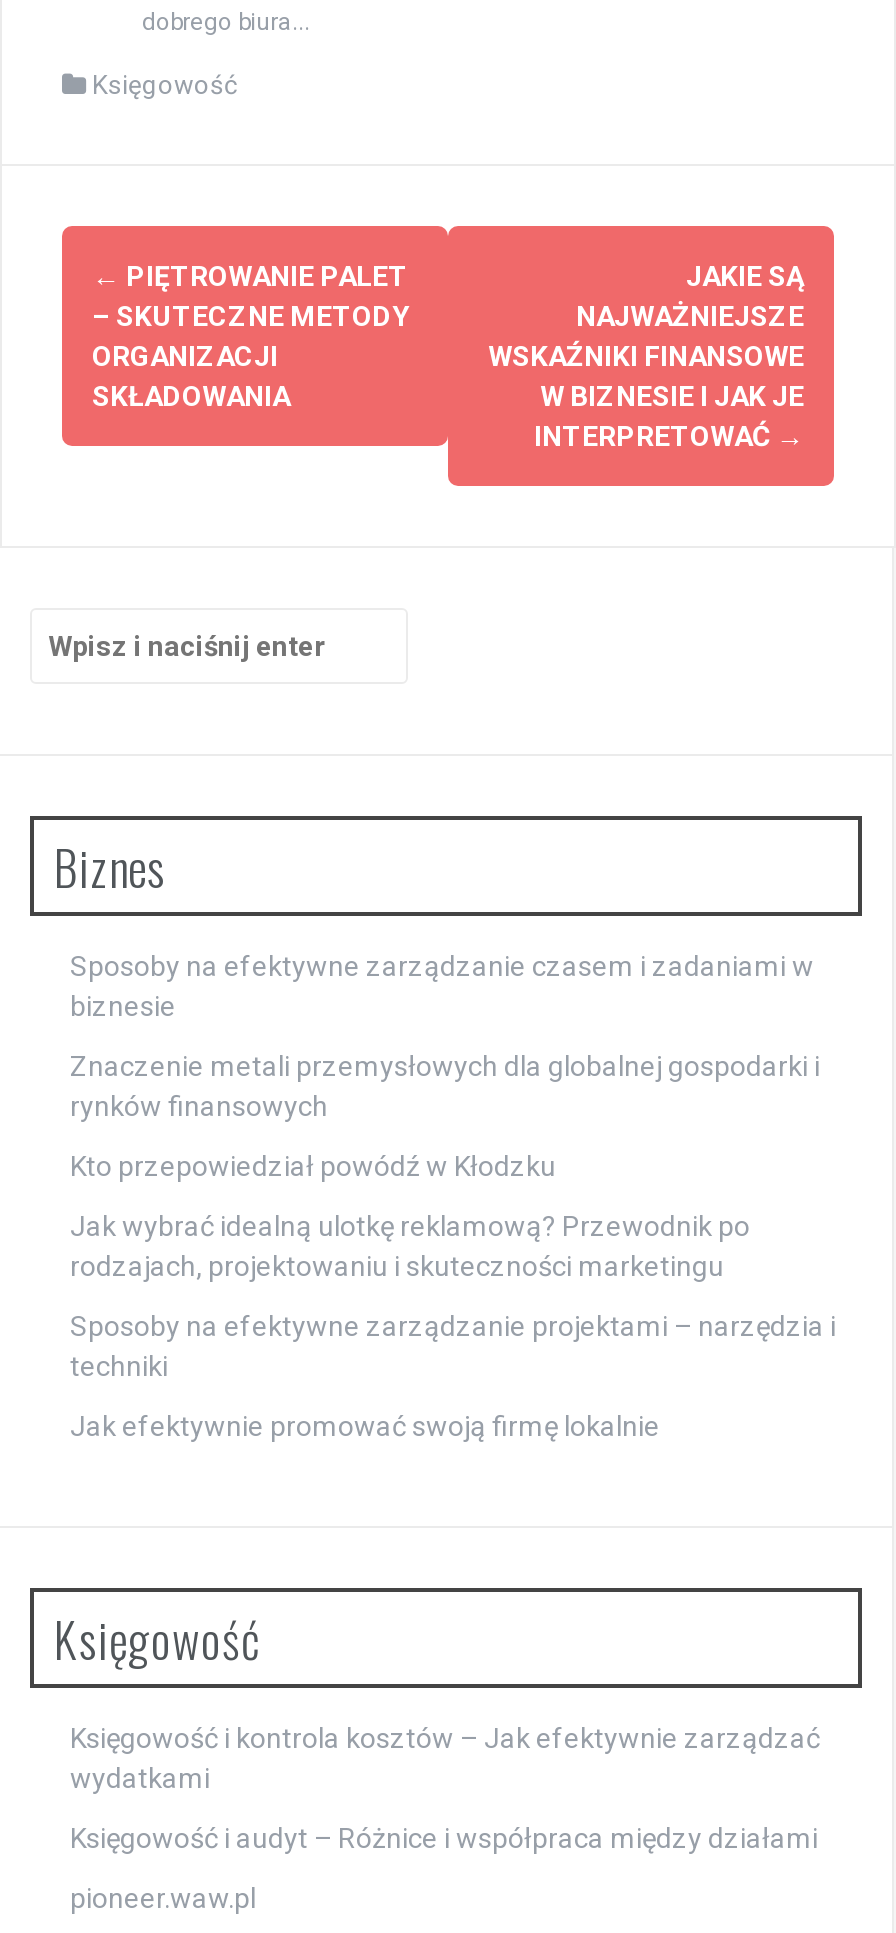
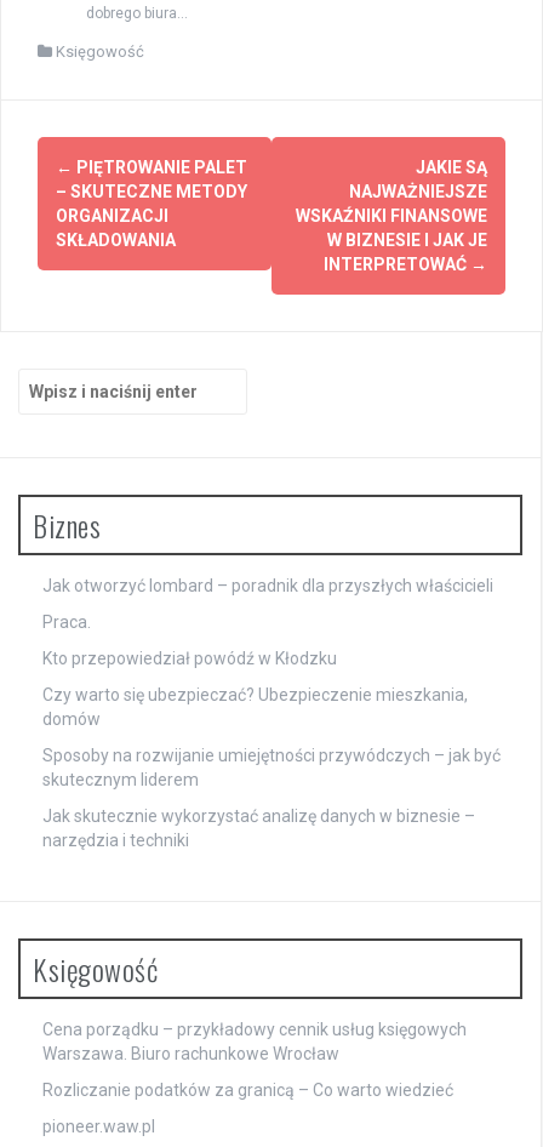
[70,950,814,1022] Sposoby na efektywne zarządzanie czasem i zadaniami w | biznesie -> [42,576,493,595] Jak otworzyć lombard – poradnik dla przyszłych właścicieli
[70,1050,820,1122] Znaczenie metali przemysłowych dla globalnej gospodarki i | rynków finansowych -> [42,612,91,632] Praca.
moved [70,1150,556,1182] -> [42,649,337,668]: Kto przepowiedział powódź w Kłodzku
[70,1210,750,1282] Jak wybrać idealną ulotkę reklamową? Przewodnik po | rodzajach, projektowaniu i skuteczności marketingu -> [42,685,468,729] Czy warto się ubezpieczać? Ubezpieczenie mieszkania, | domów
[70,1310,836,1382] Sposoby na efektywne zarządzanie projektami – narzędzia i | techniki -> [42,746,501,789] Sposoby na rozwijanie umiejętności przywódczych – jak być | skutecznym liderem
[70,1410,660,1442] Jak efektywnie promować swoją firmę lokalnie -> [42,806,475,850] Jak skutecznie wykorzystać analizę danych w biznesie – | narzędzia i techniki
[70,1722,820,1794] Księgowość i kontrola kosztów – Jak efektywnie zarządzać | wydatkami -> [42,1020,467,1063] Cena porządku – przykładowy cennik usług księgowych | Warszawa. Biuro rachunkowe Wrocław
[70,1822,818,1854] Księgowość i audyt – Różnice i współpraca między działami -> [42,1080,453,1100] Rozliczanie podatków za granicą – Co warto wiedzieć

